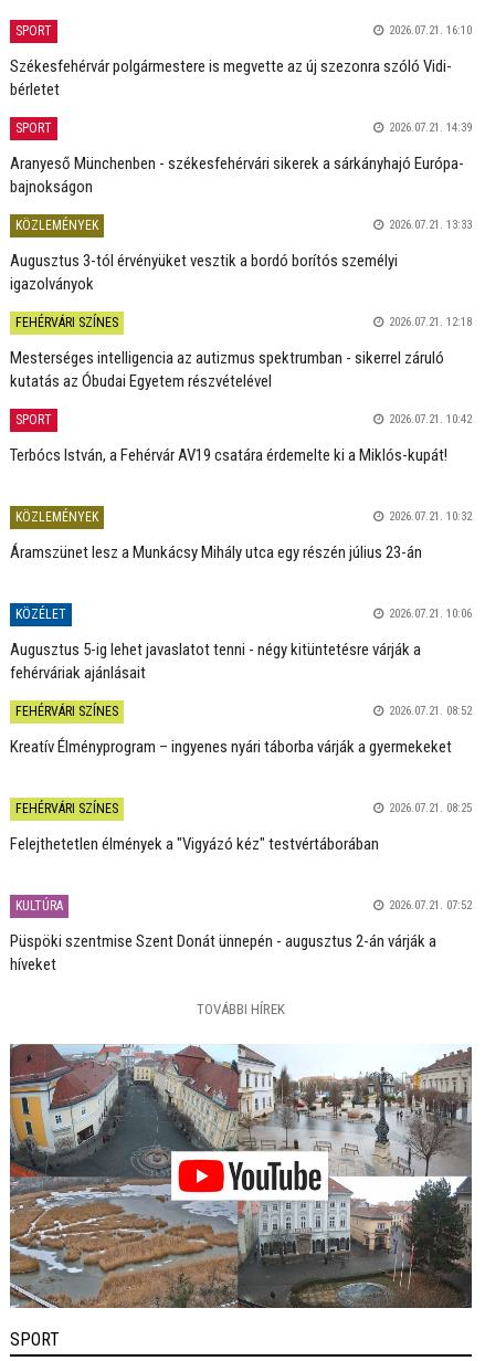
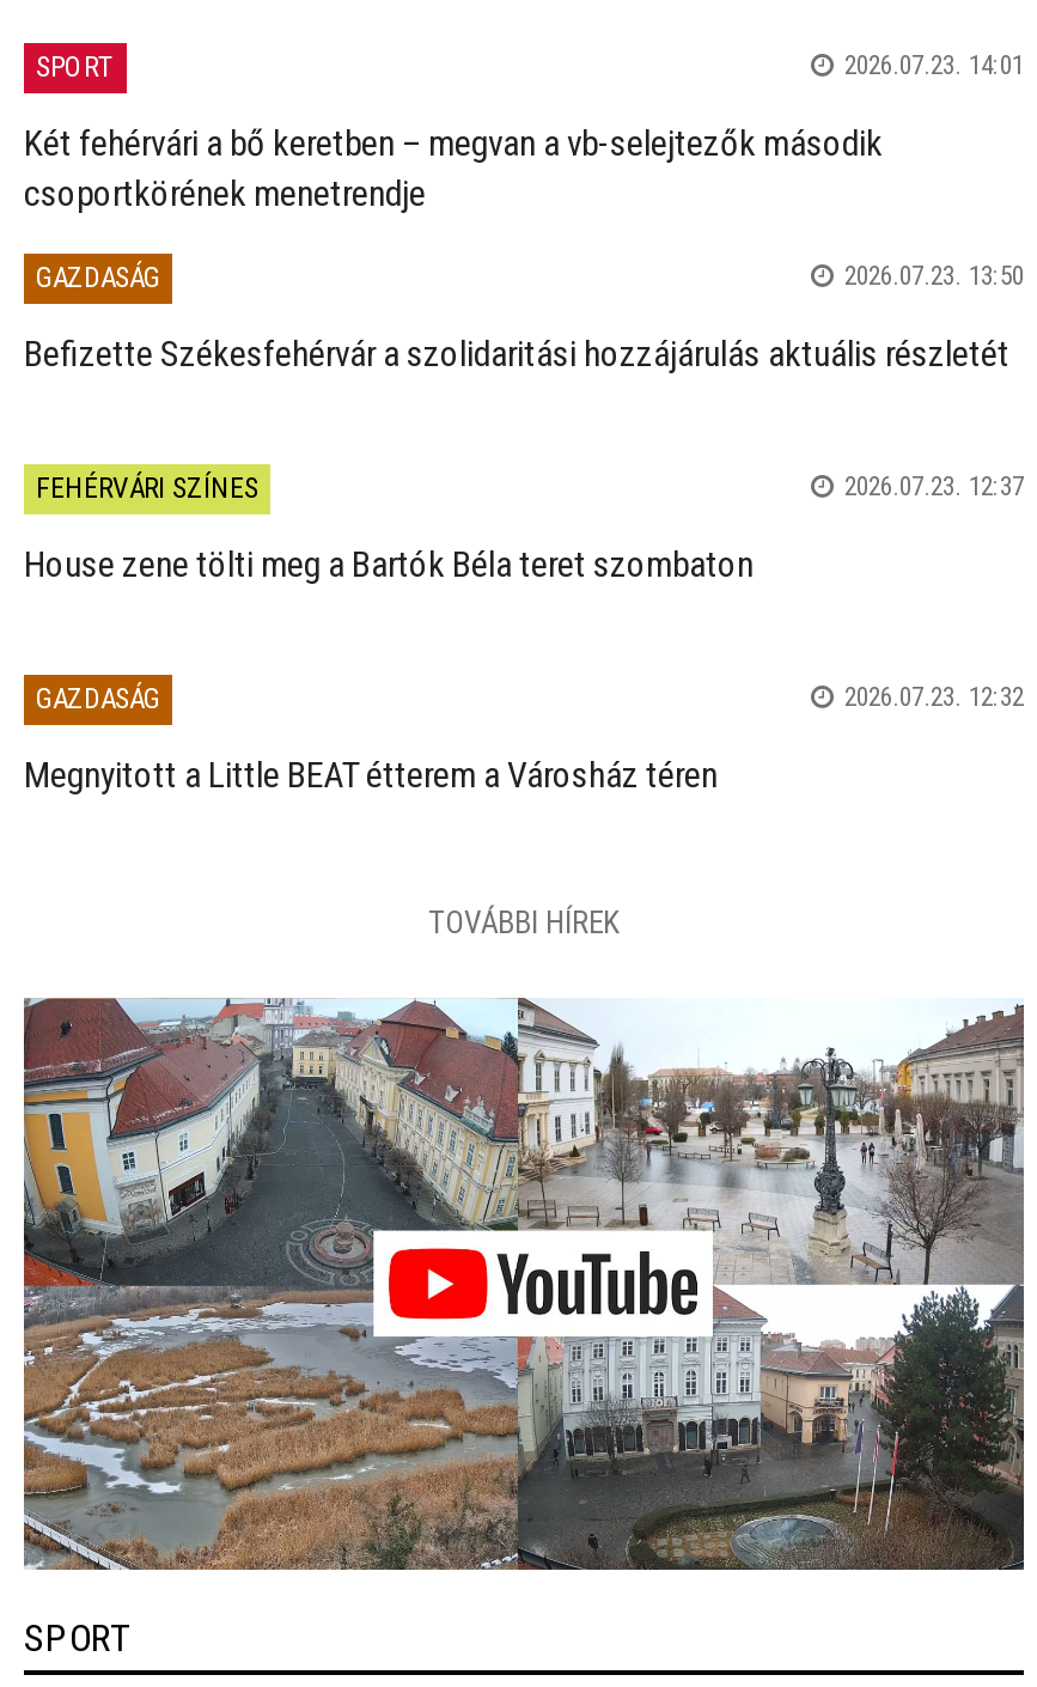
[10,23,472,294] 2026.07.21. 16:10 | Székesfehérvár polgármestere is megvette az új szezonra szóló Vidi- | bérletet | SPORT | 2026.07.21. 14:39 | Aranyeső Münchenben - székesfehérvári sikerek a sárkányhajó Európa- | bajnokságon | KÖZLEMÉNYEK | 2026.07.21. 13:33 | Augusztus 3-tól érvényüket vesztik a bordó borítós személyi | igazolványok -> [24,50,1024,376] 2026.07.23. 14:01 | Két fehérvári a bő keretben – megvan a vb-selejtezők második | csoportkörének menetrendje | GAZDASÁG | 2026.07.23. 13:50 | Befizette Székesfehérvár a szolidaritási hozzájárulás aktuális részletét
[10,315,472,974] 2026.07.21. 12:18 | Mesterséges intelligencia az autizmus spektrumban - sikerrel záruló | kutatás az Óbudai Egyetem részvételével | SPORT | 2026.07.21. 10:42 | Terbócs István, a Fehérvár AV19 csatára érdemelte ki a Miklós-kupát! | KÖZLEMÉNYEK | 2026.07.21. 10:32 | Áramszünet lesz a Munkácsy Mihály utca egy részén július 23-án | KÖZÉLET | 2026.07.21. 10:06 | Augusztus 5-ig lehet javaslatot tenni - négy kitüntetésre várják a | fehérváriak ajánlásait | FEHÉRVÁRI SZÍNES | 2026.07.21. 08:52 | Kreatív Élményprogram – ingyenes nyári táborba várják a gyermekeket | FEHÉRVÁRI SZÍNES | 2026.07.21. 08:25 | Felejthetetlen élmények a "Vigyázó kéz" testvértáborában | KULTÚRA | 2026.07.21. 07:52 | Püspöki szentmise Szent Donát ünnepén - augusztus 2-án várják a | híveket -> [24,471,1024,797] 2026.07.23. 12:37 | House zene tölti meg a Bartók Béla teret szombaton | GAZDASÁG | 2026.07.23. 12:32 | Megnyitott a Little BEAT étterem a Városház téren

